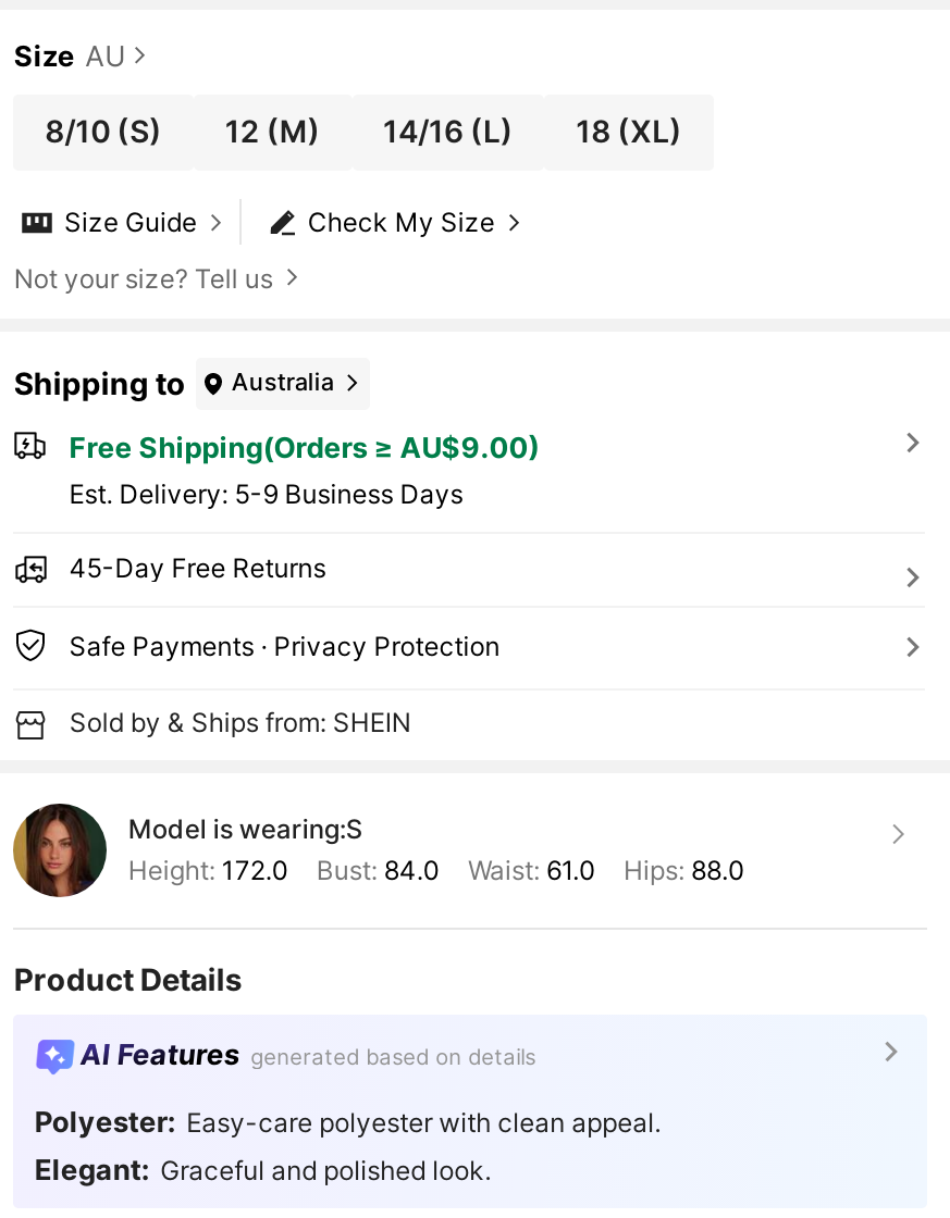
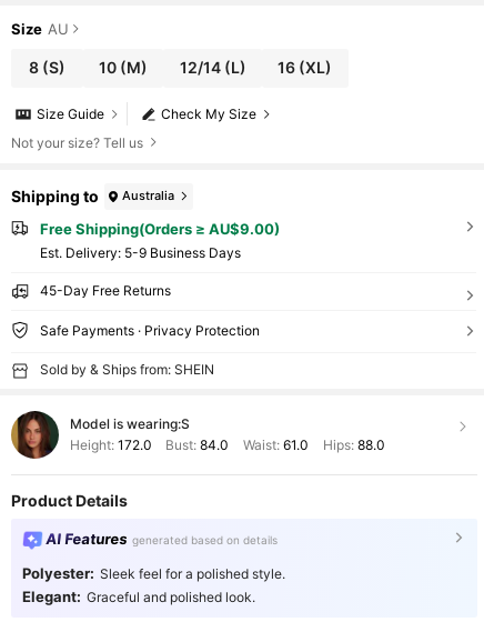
[45,112,163,149] 8/10 (S) -> [29,58,66,77] 8 (S)
[225,112,321,149] 12 (M) -> [99,58,148,77] 10 (M)
[383,112,514,149] 14/16 (L) -> [180,58,246,77] 12/14 (L)
[576,112,683,149] 18 (XL) -> [278,58,332,77] 16 (XL)
[35,1103,661,1138] Polyester: Easy-care polyester with clean appeal. -> [22,564,285,582] Polyester: Sleek feel for a polished style.

